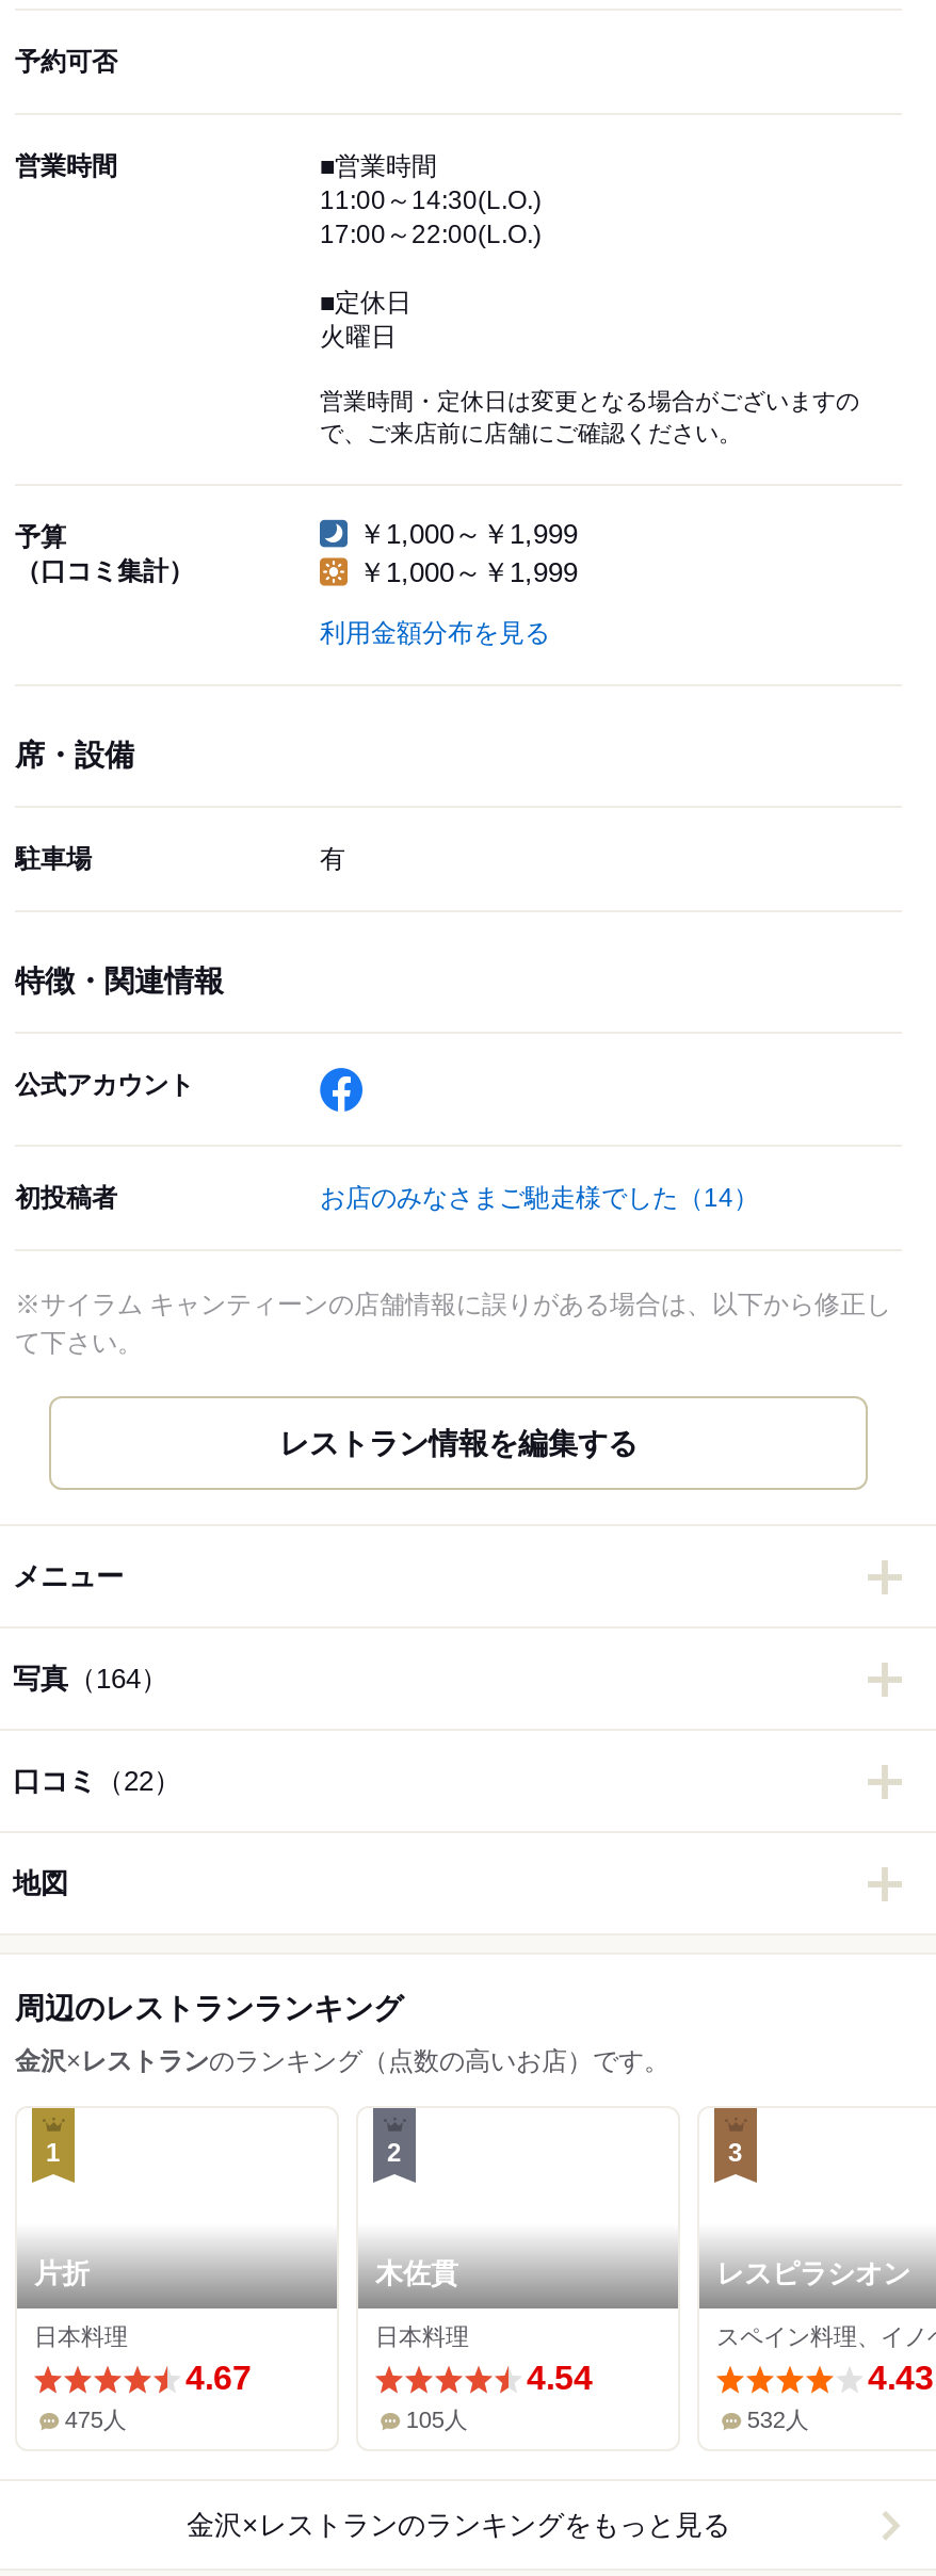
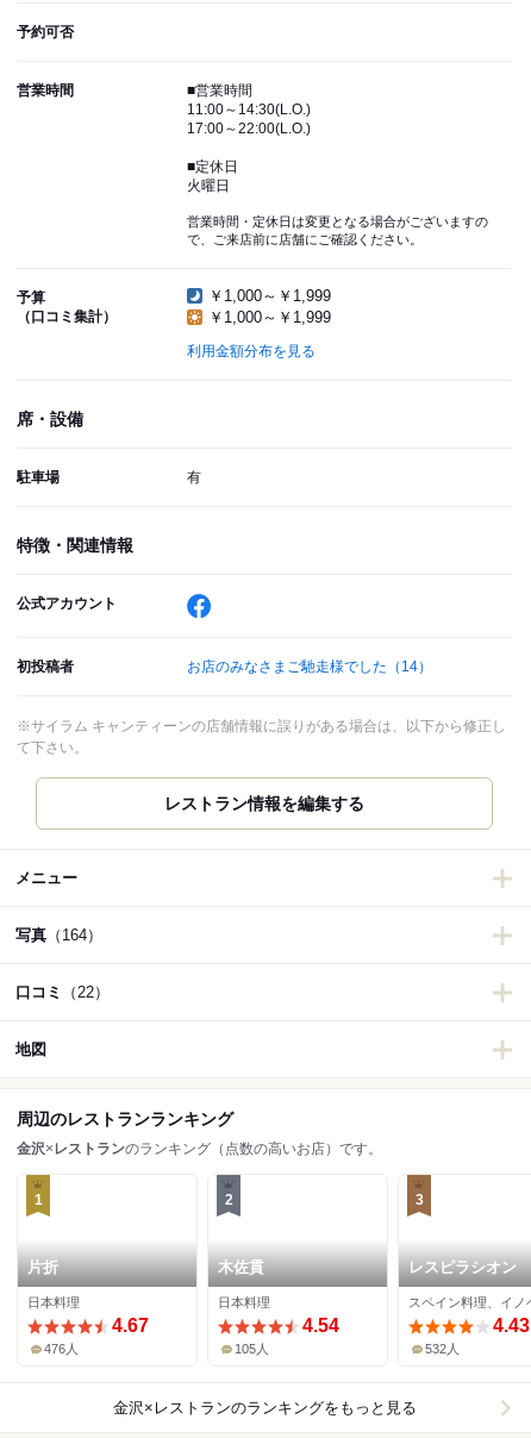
[65,2407,127,2433] 475人 -> [45,1342,79,1356] 476人

